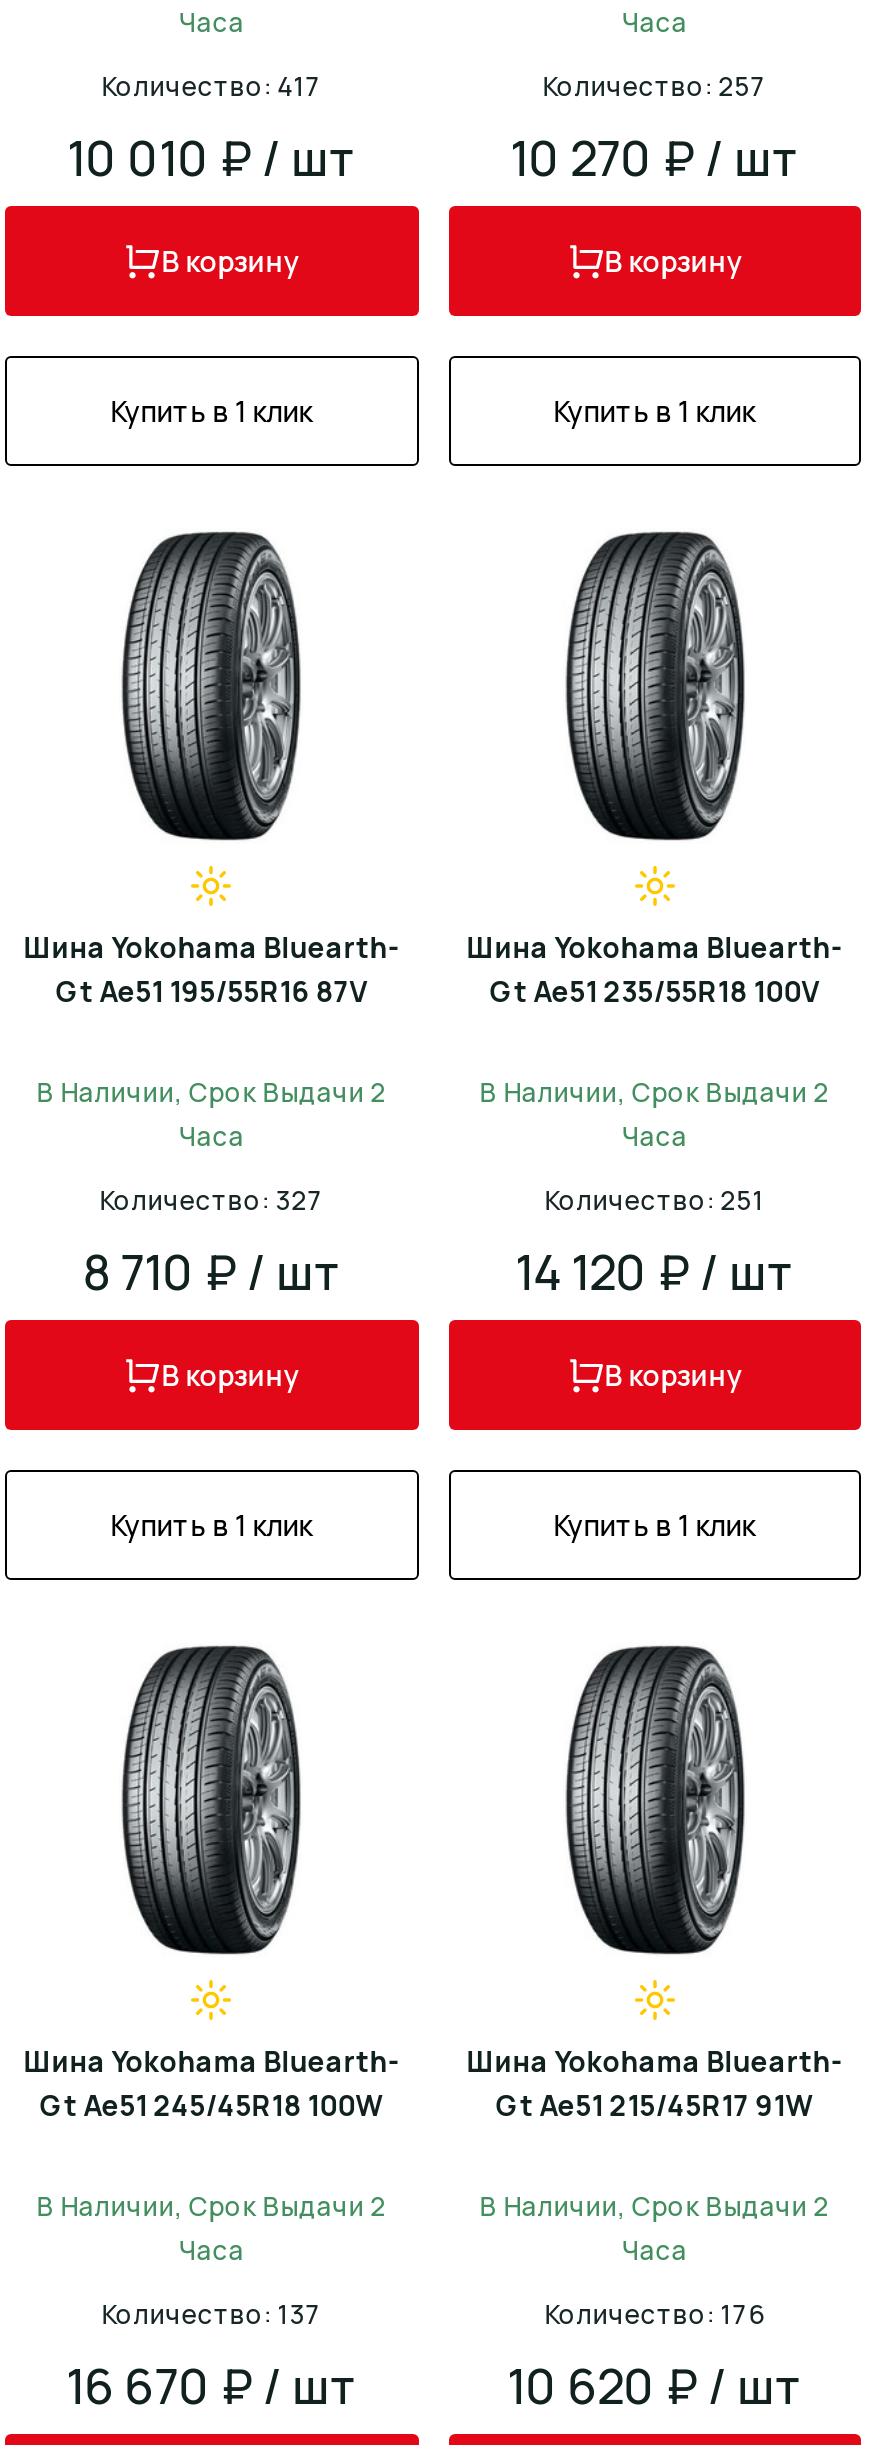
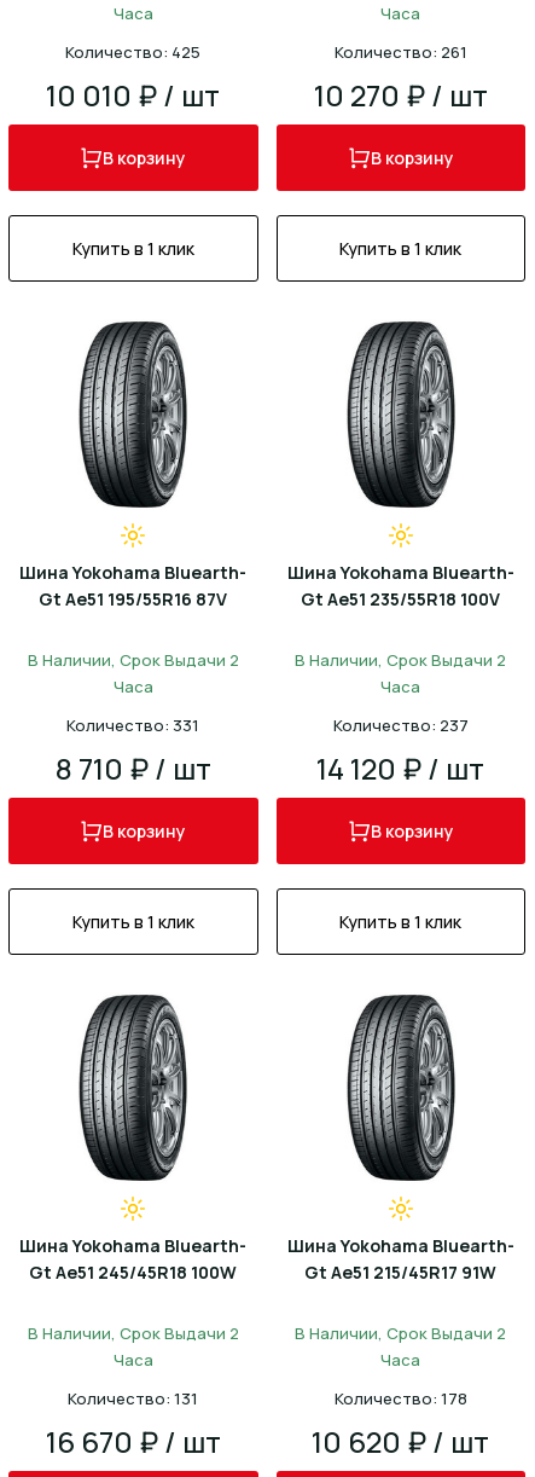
[101,68,321,104] Количество: 417 -> [65,41,201,63] Количество: 425
[543,68,767,104] Количество: 257 -> [334,41,467,63] Количество: 261
[99,1182,323,1218] Количество: 327 -> [67,714,200,736] Количество: 331
[545,1182,765,1218] Количество: 251 -> [333,714,468,736] Количество: 237
[101,2296,321,2332] Количество: 137 -> [68,1388,198,1409] Количество: 131
[545,2296,765,2332] Количество: 176 -> [334,1388,467,1409] Количество: 178

